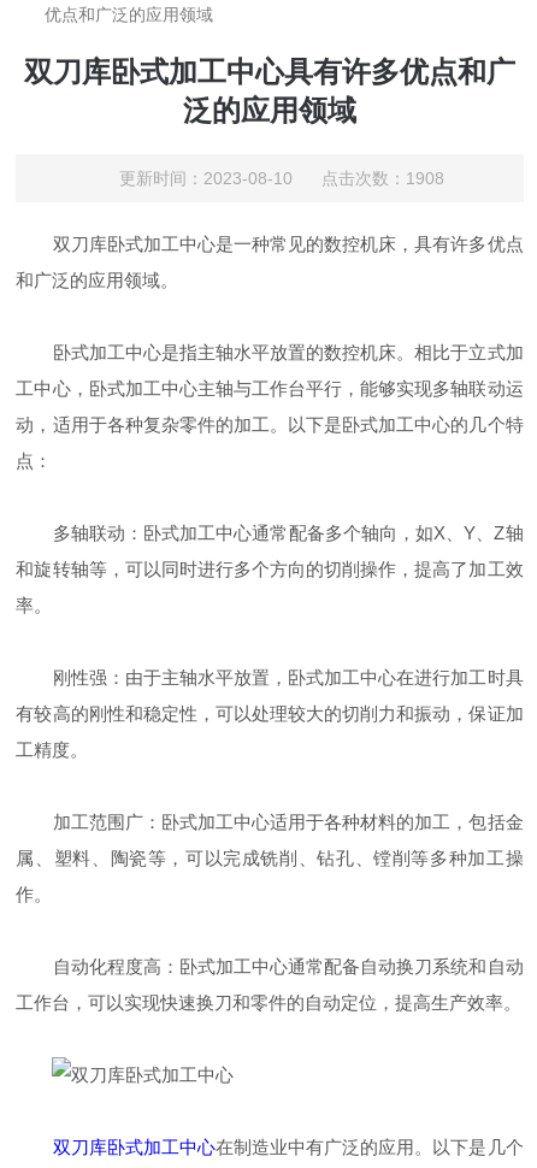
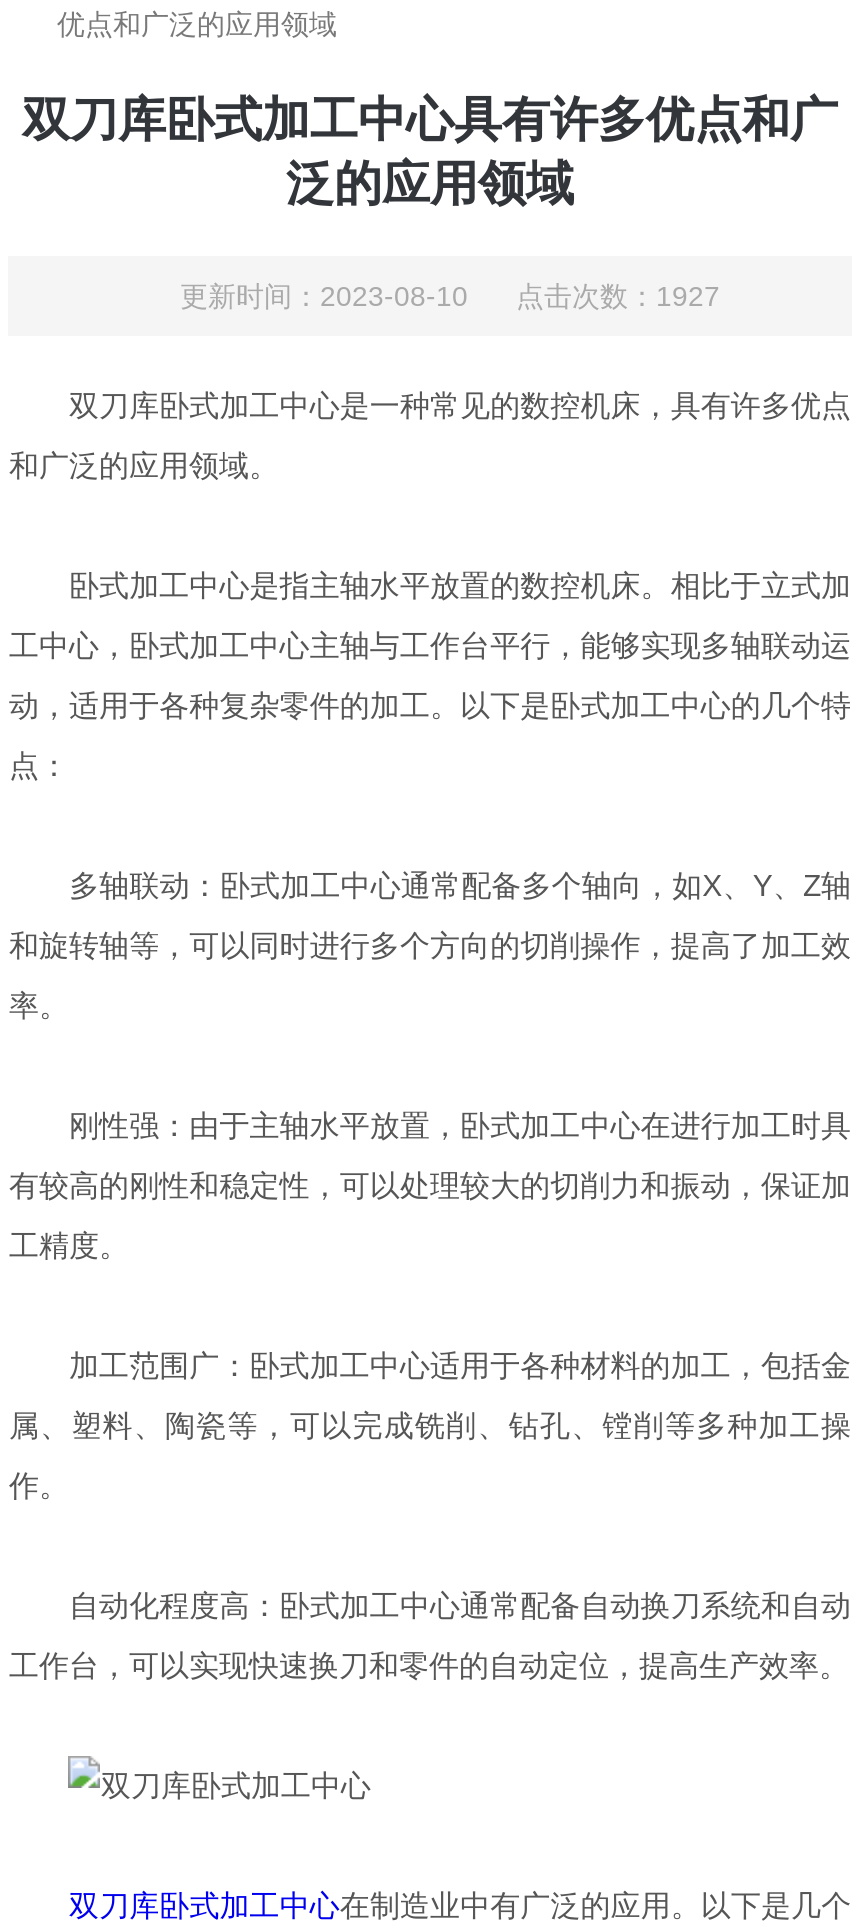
[119,169,444,188] 更新时间：2023-08-10 点击次数：1908 -> [180,280,720,312] 更新时间：2023-08-10 点击次数：1927

